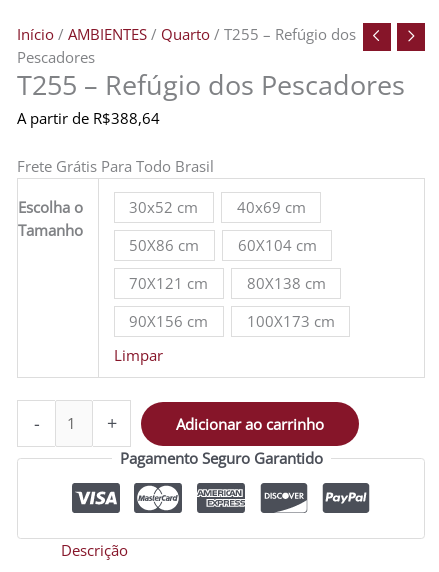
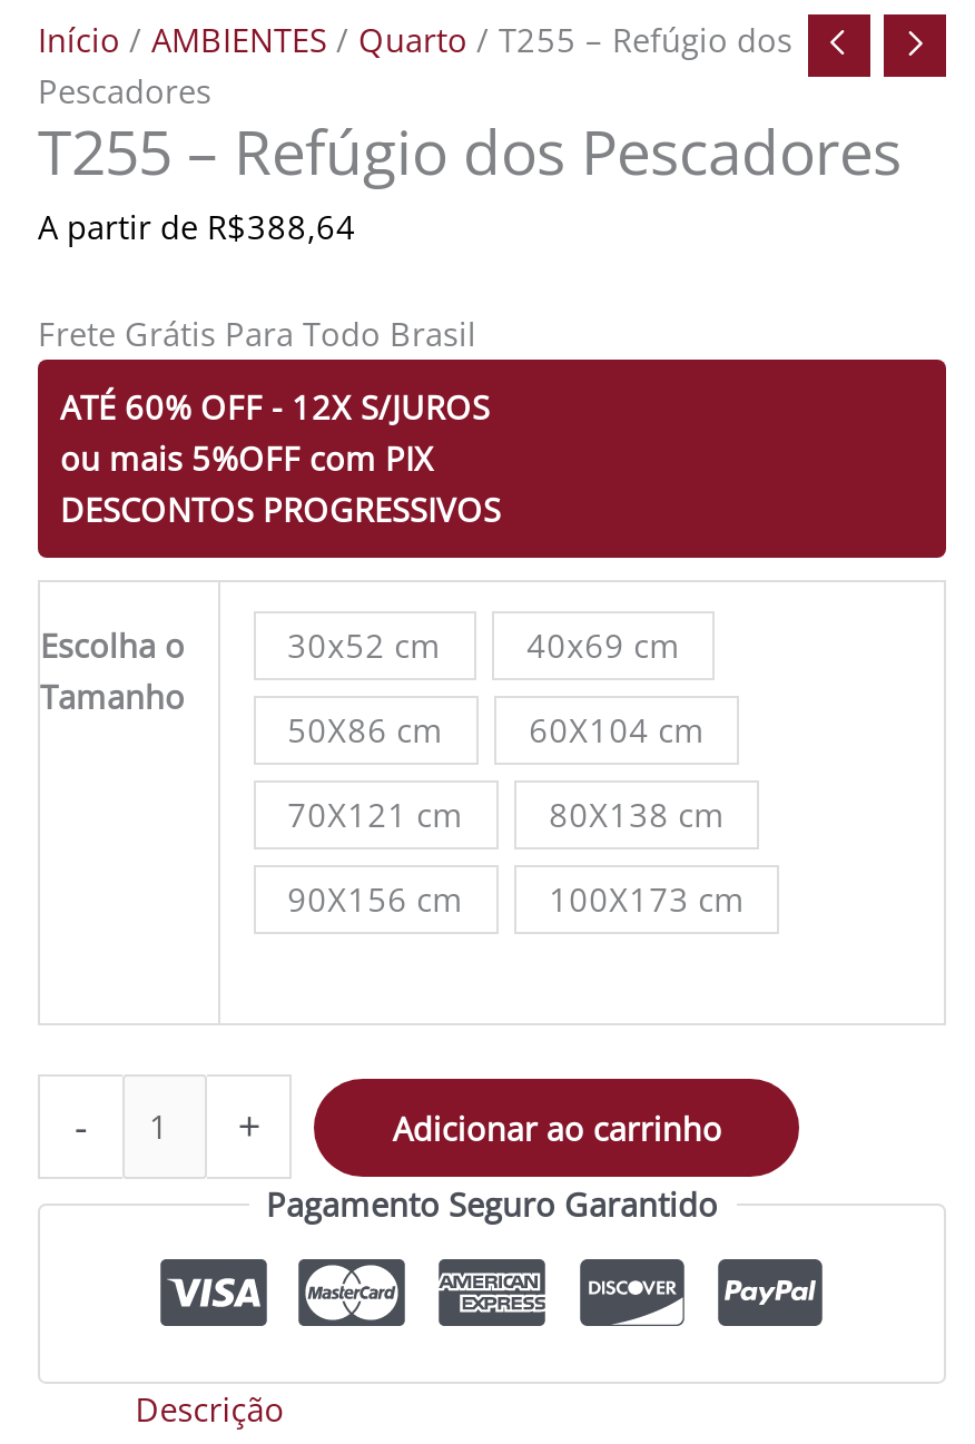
none -> [36,357,948,560] [image] | ATÉ 60% OFF - 12X S/JUROS | ou mais 5%OFF com PIX | DESCONTOS PROGRESSIVOS
[114,345,163,365] Limpar -> none

